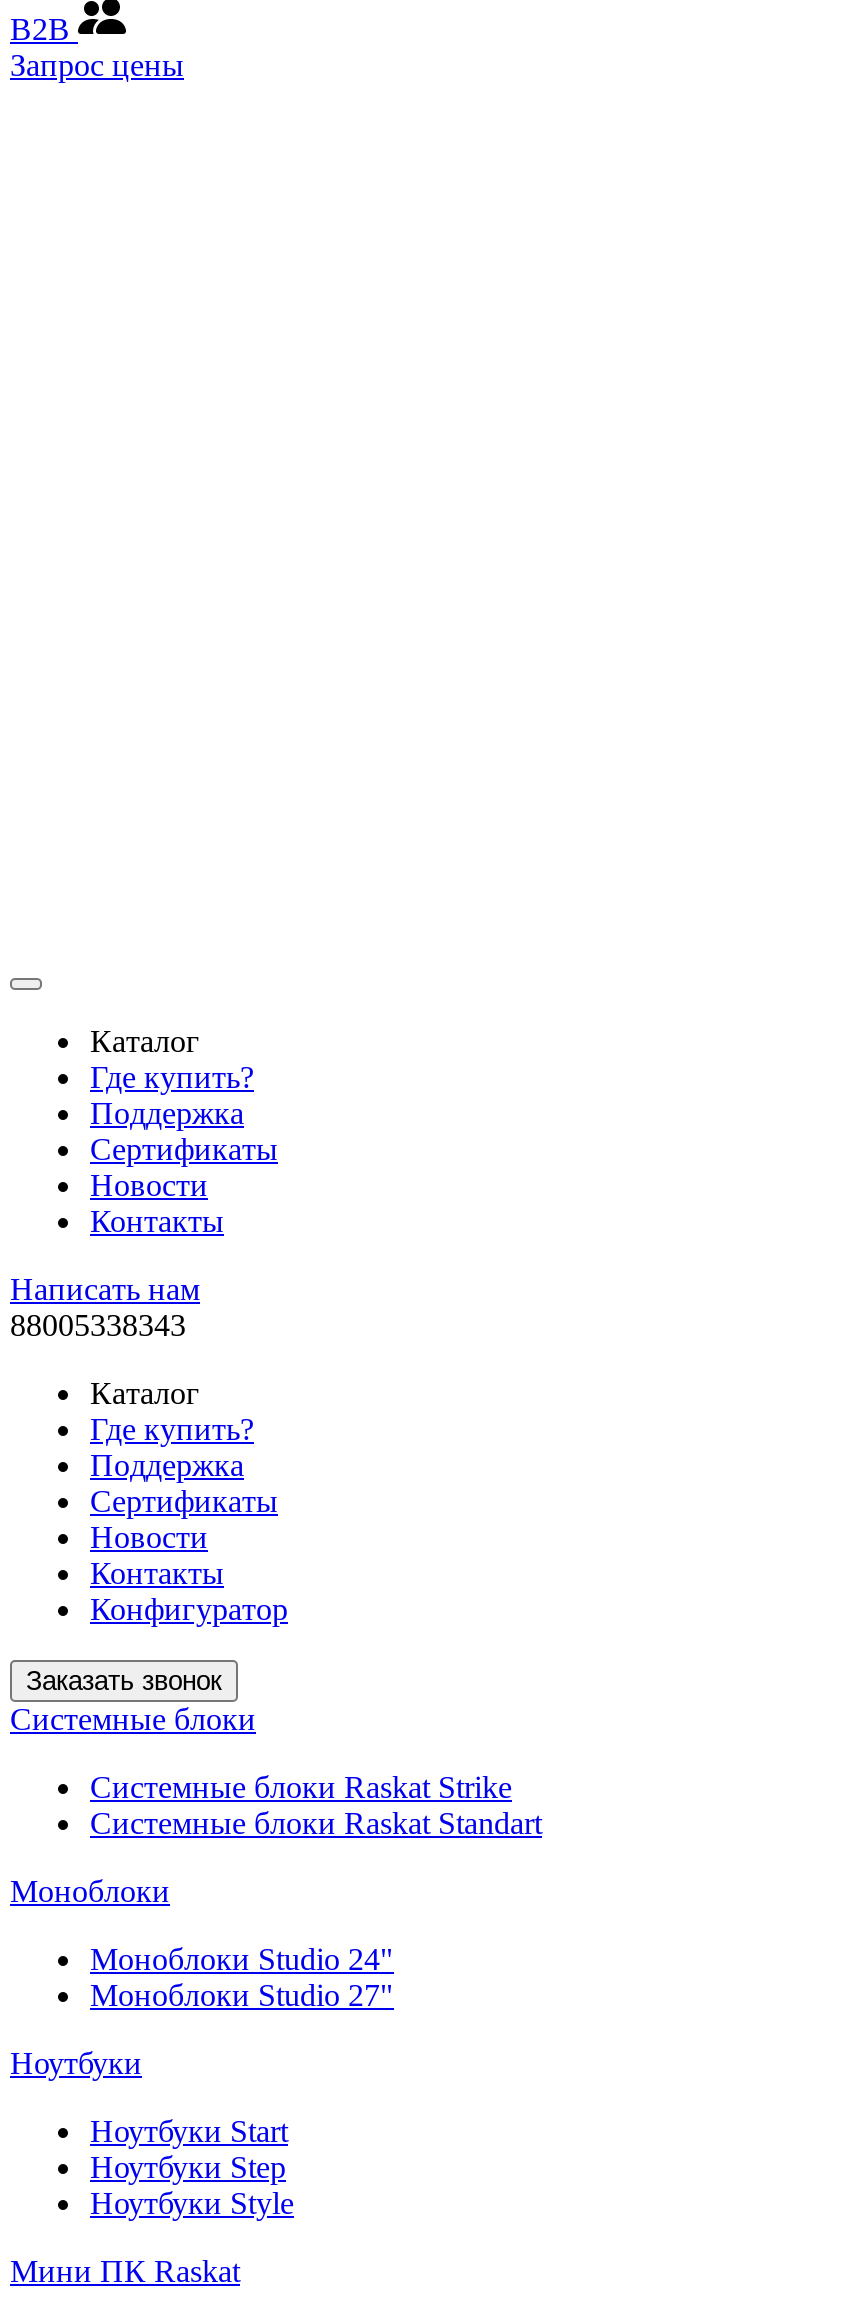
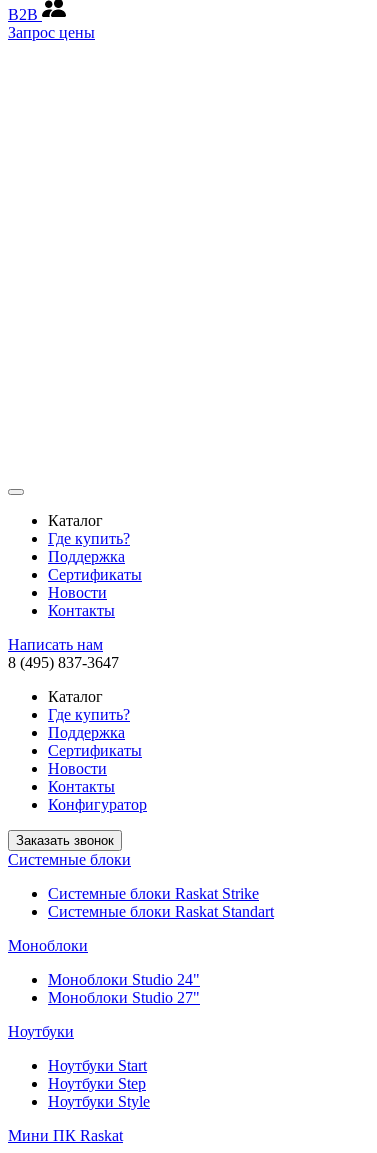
[10,1308,186,1342] 88005338343 -> [8,654,119,671] 8 (495) 837-3647

